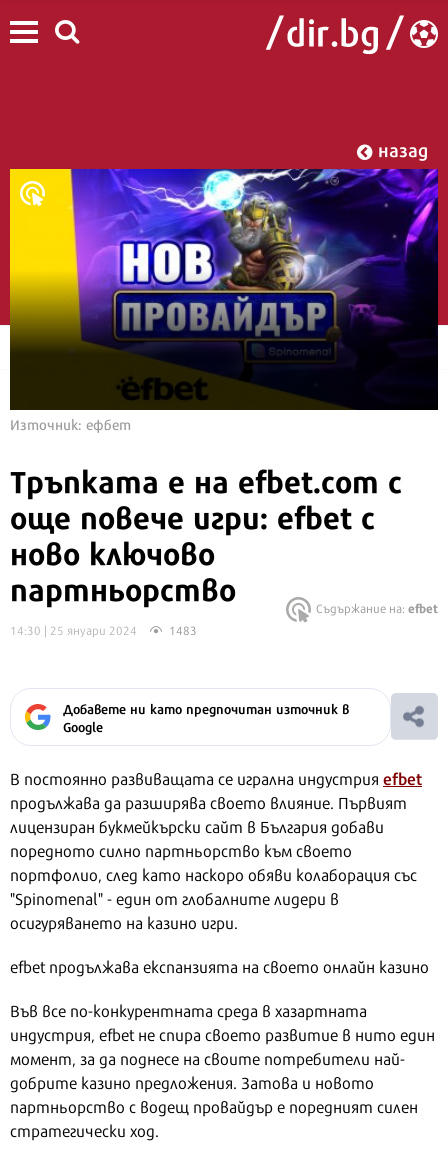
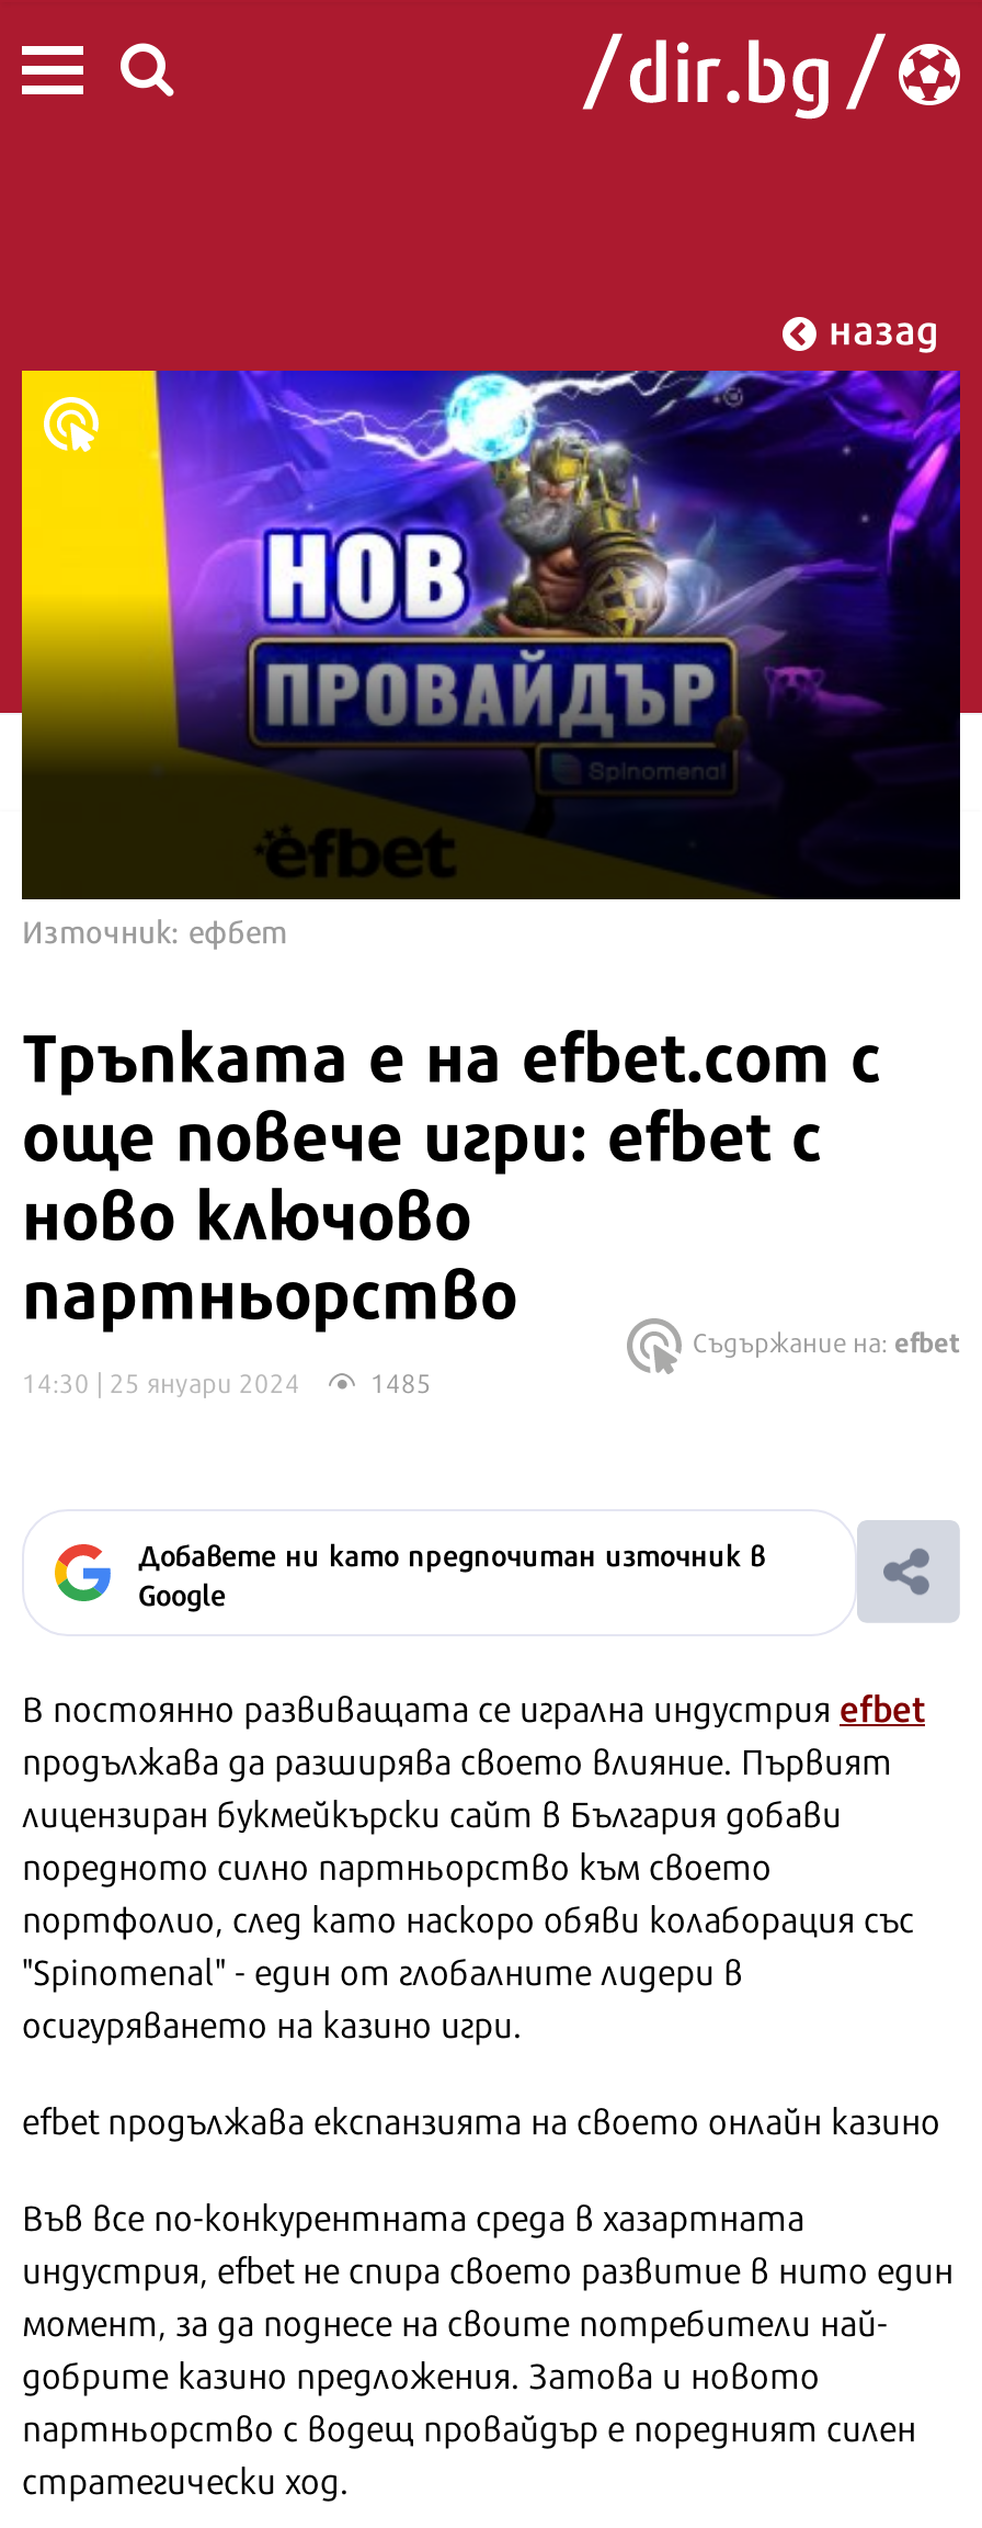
[169,621,197,639] 1483 -> [370,1362,432,1402] 1485

